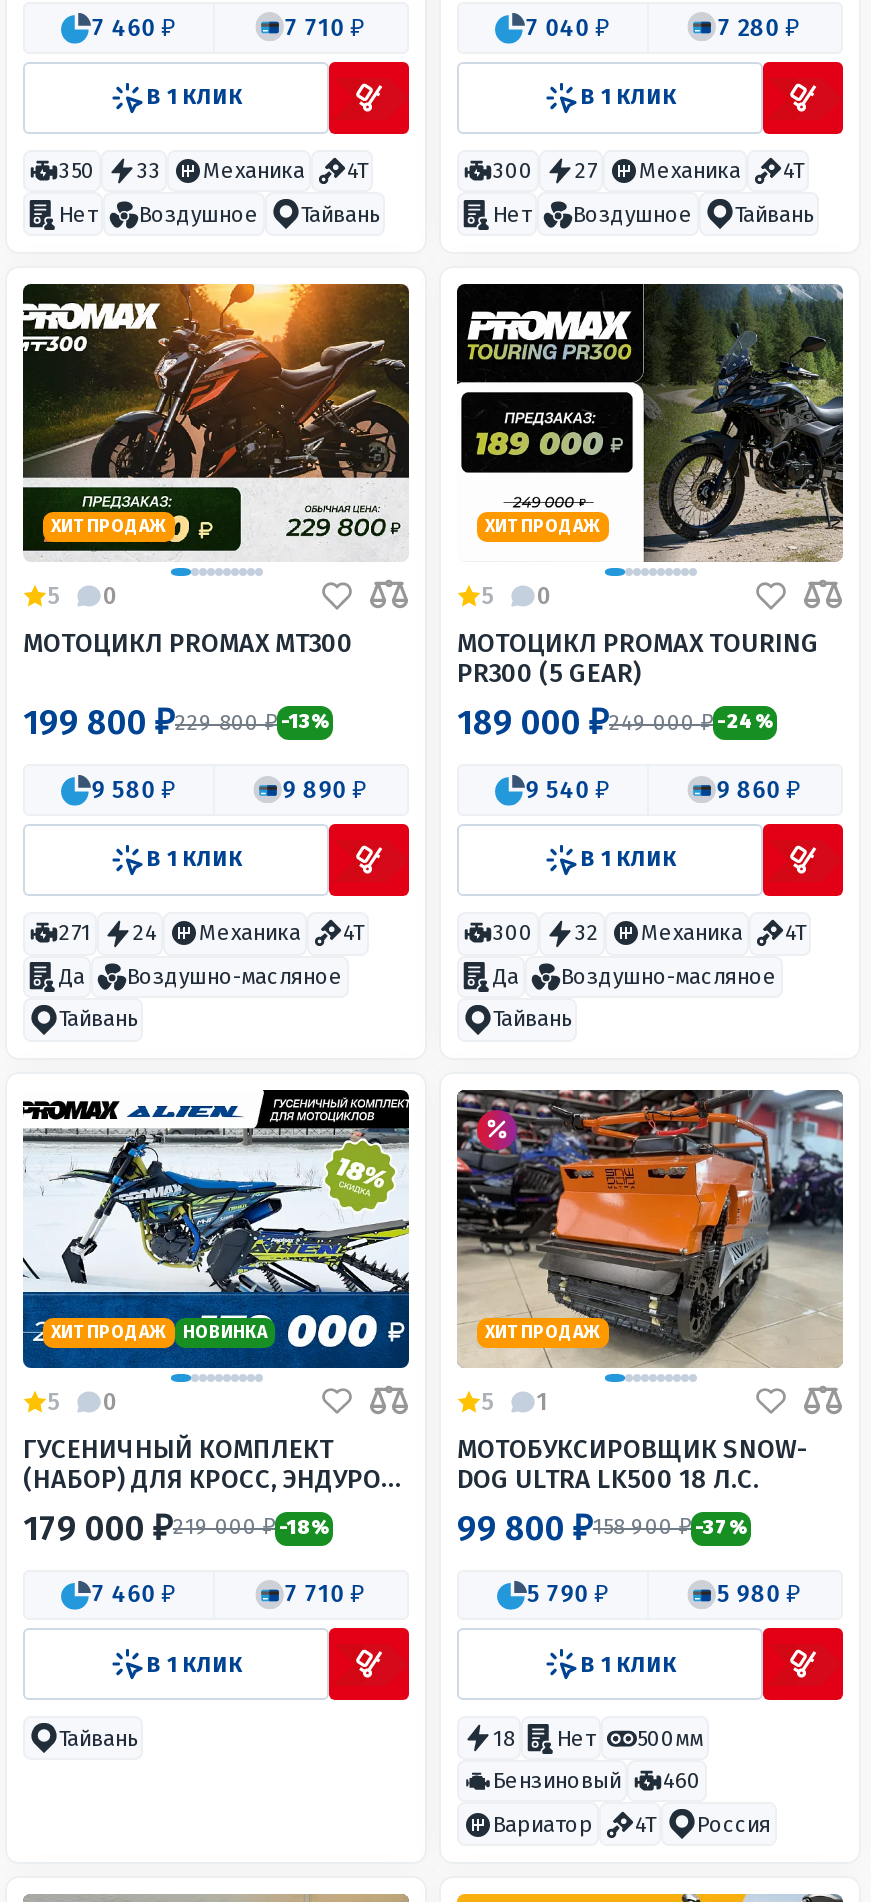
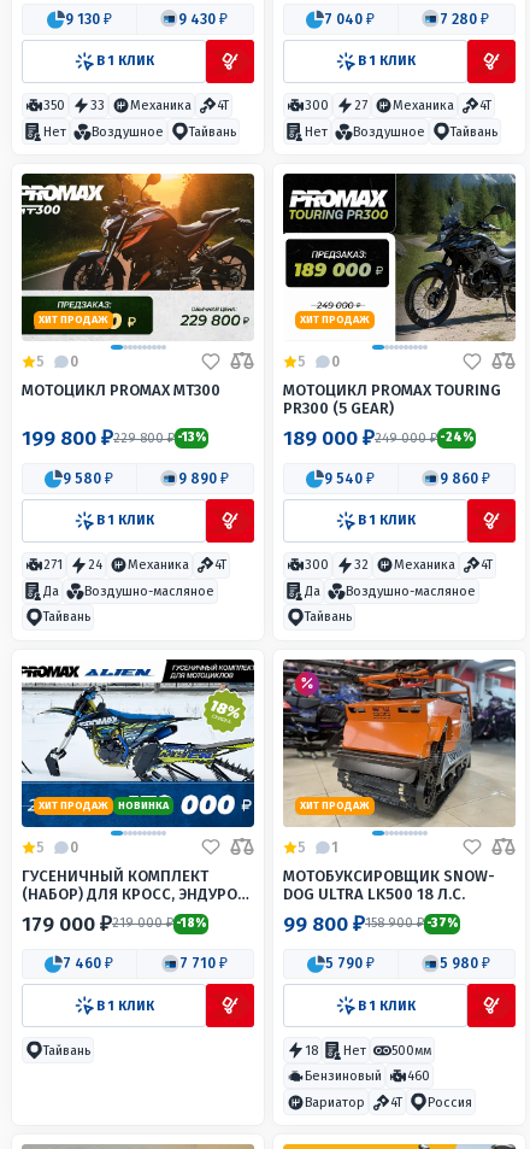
[91,13,175,41] 7 460 ₽ -> [65,10,112,27] 9 130 ₽
[285,13,365,41] 7 710 ₽ -> [179,10,228,27] 9 430 ₽

